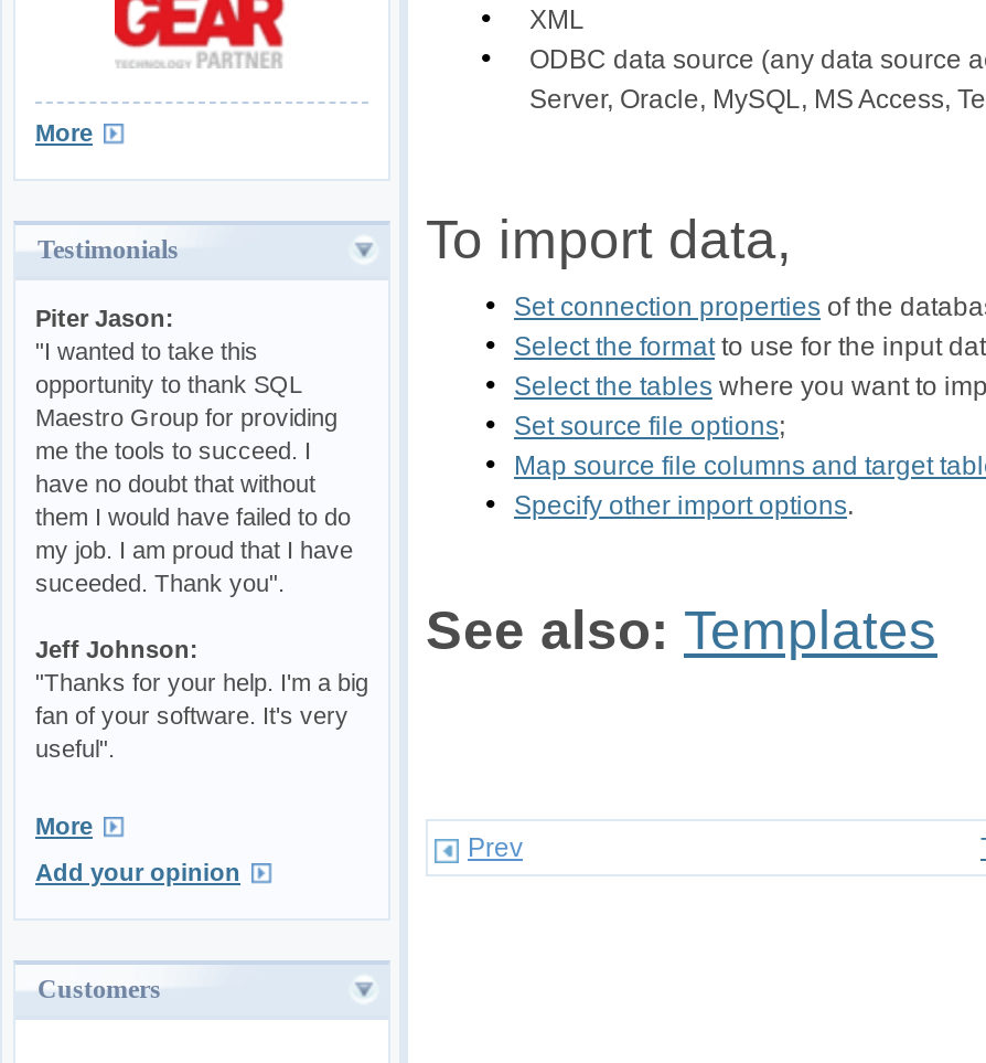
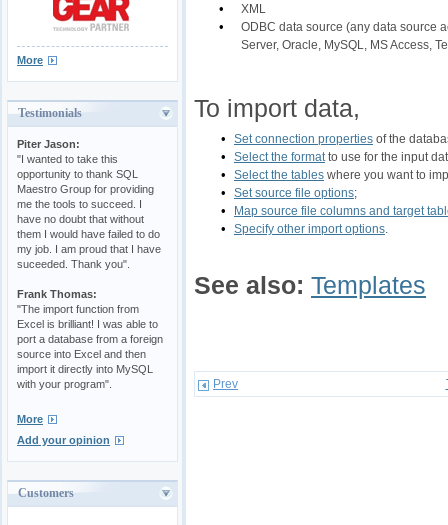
[35,635,368,761] Jeff Johnson: | "Thanks for your help. I'm a big | fan of your software. It's very | useful". -> [17,288,163,390] Frank Thomas: | "The import function from | Excel is brilliant! I was able to | port a database from a foreign | source into Excel and then | import it directly into MySQL | with your program".

